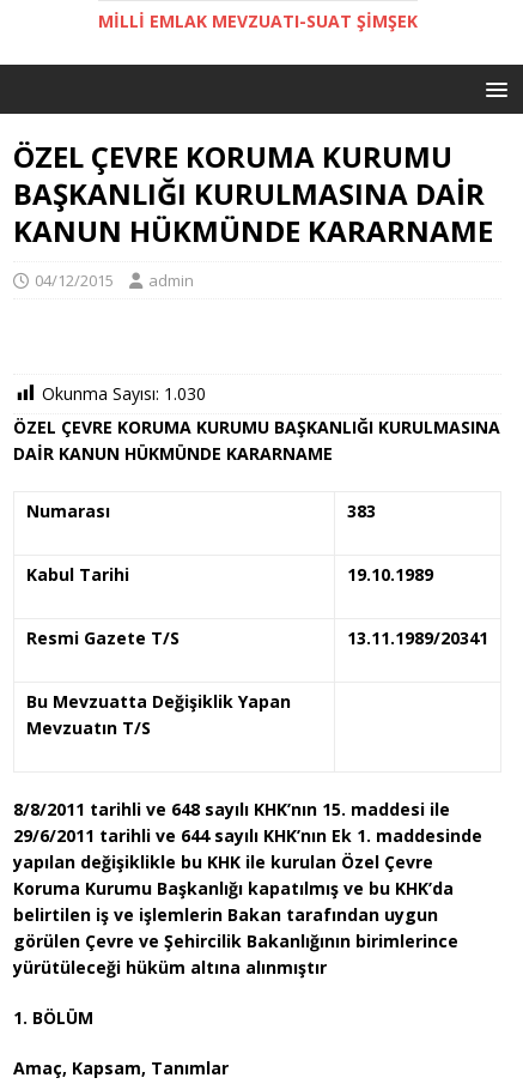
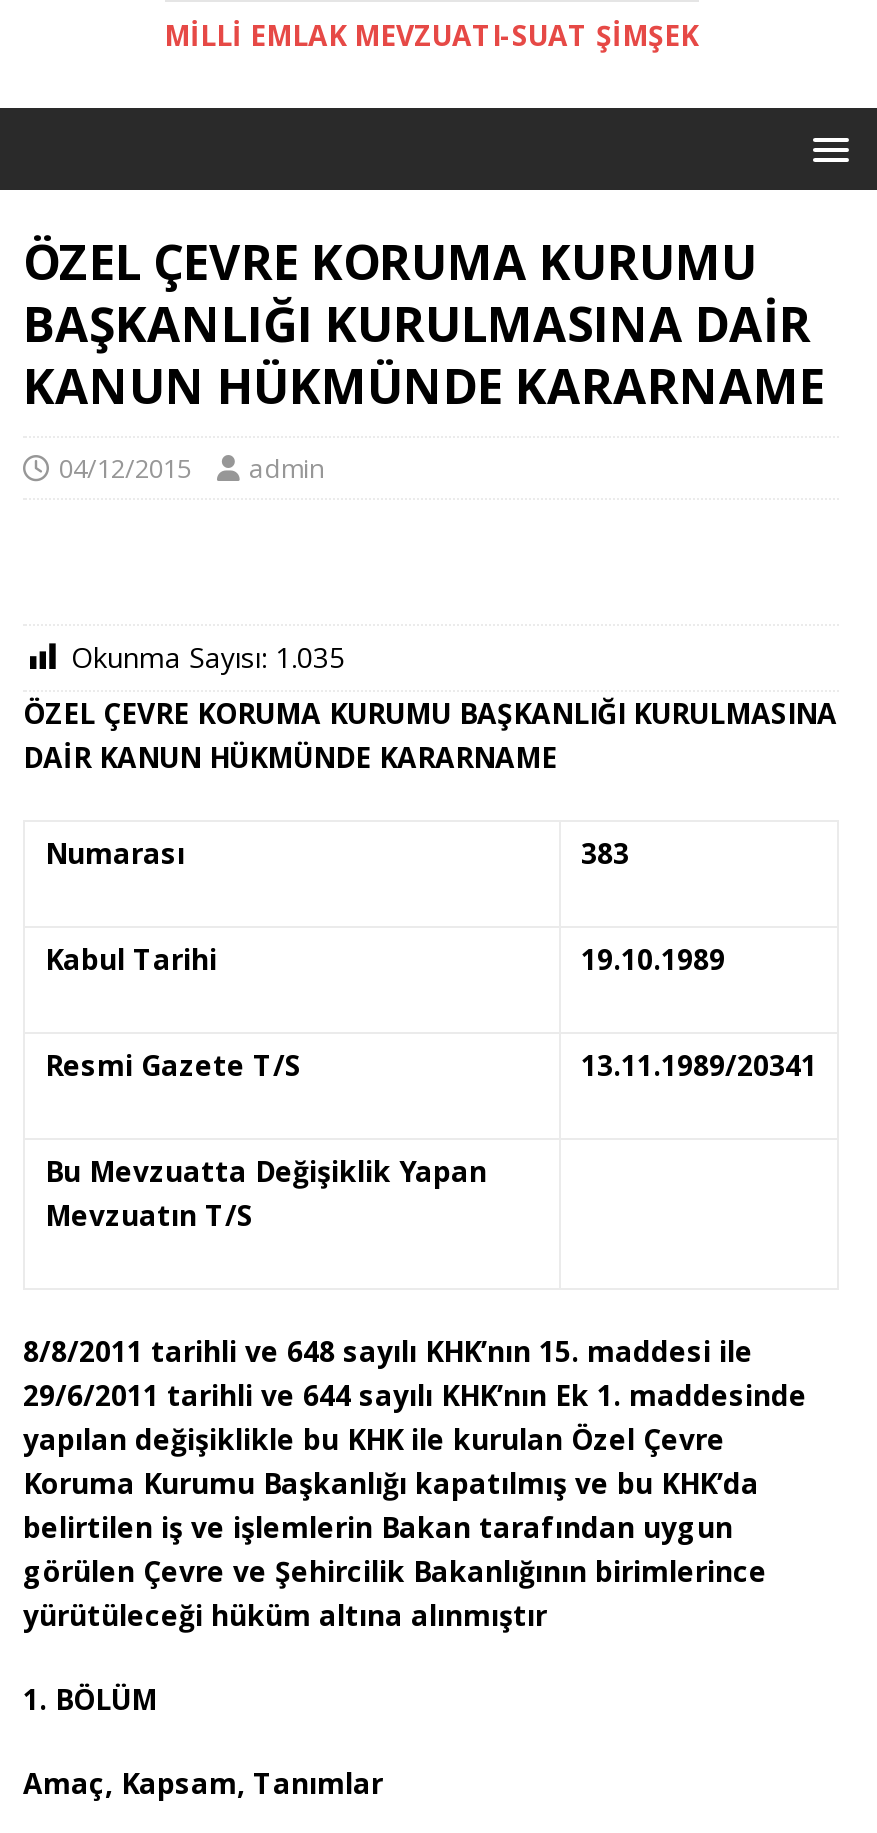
[42,382,206,405] Okunma Sayısı: 1.030 -> [71,638,345,676] Okunma Sayısı: 1.035

